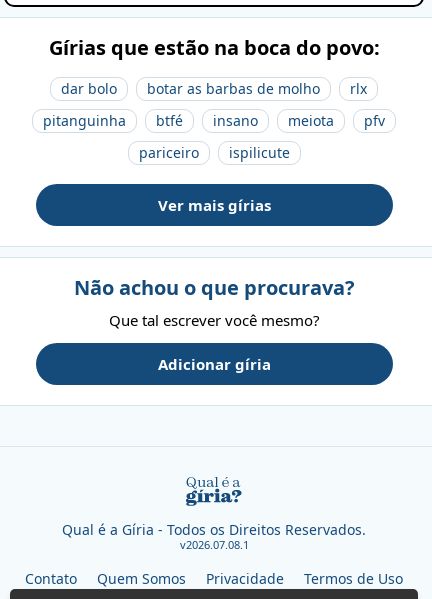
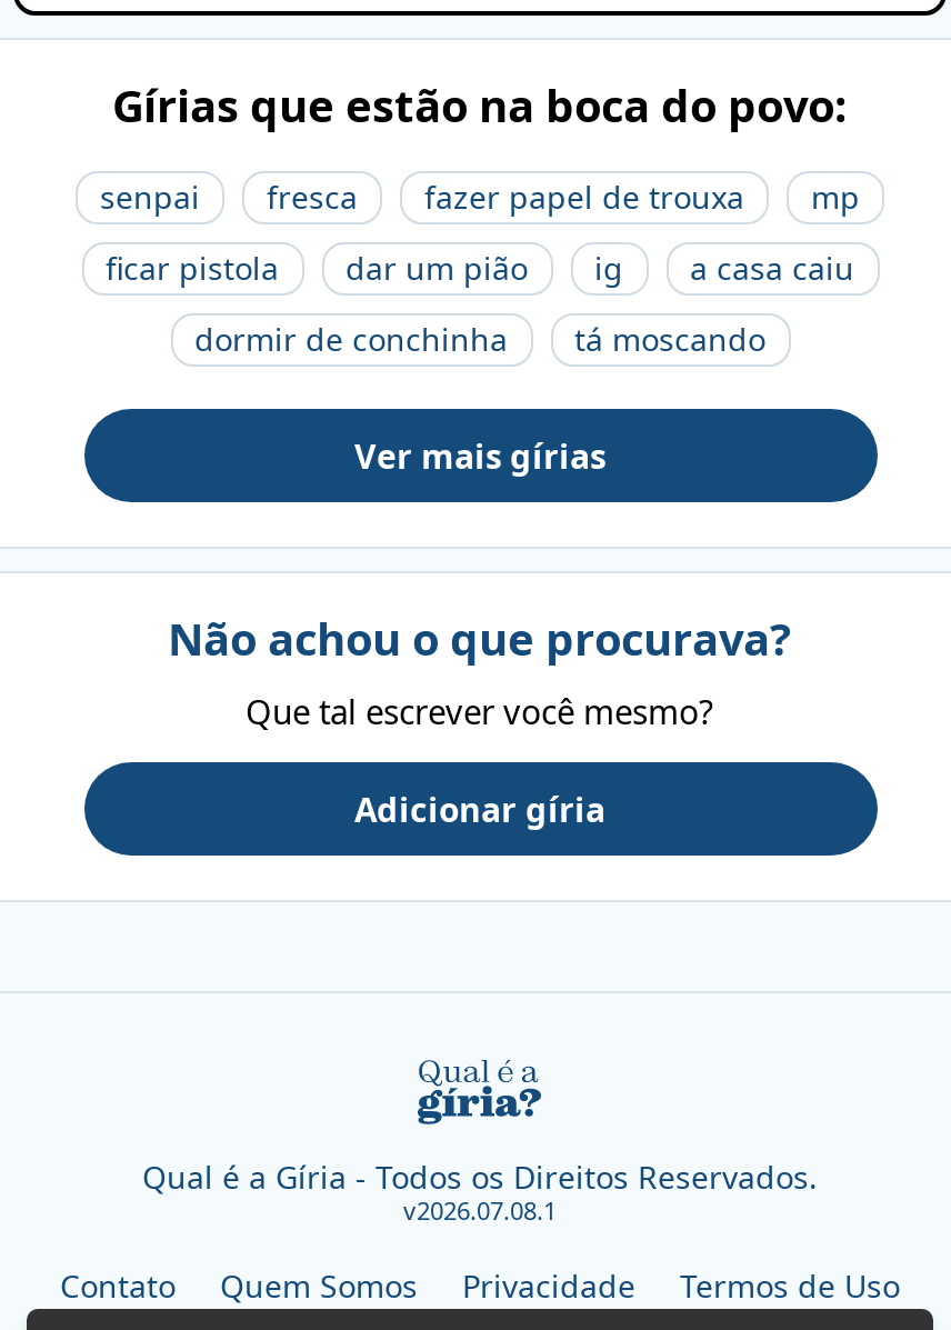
[61,79,367,98] dar bolo | botar as barbas de molho | rlx -> [100,176,860,218] senpai | fresca | fazer papel de trouxa | mp
[43,111,385,130] pitanguinha | btfé | insano | meiota | pfv -> [106,247,854,289] ficar pistola | dar um pião | ig | a casa caiu
[138,143,289,162] pariceiro | ispilicute -> [194,318,765,360] dormir de conchinha | tá moscando

